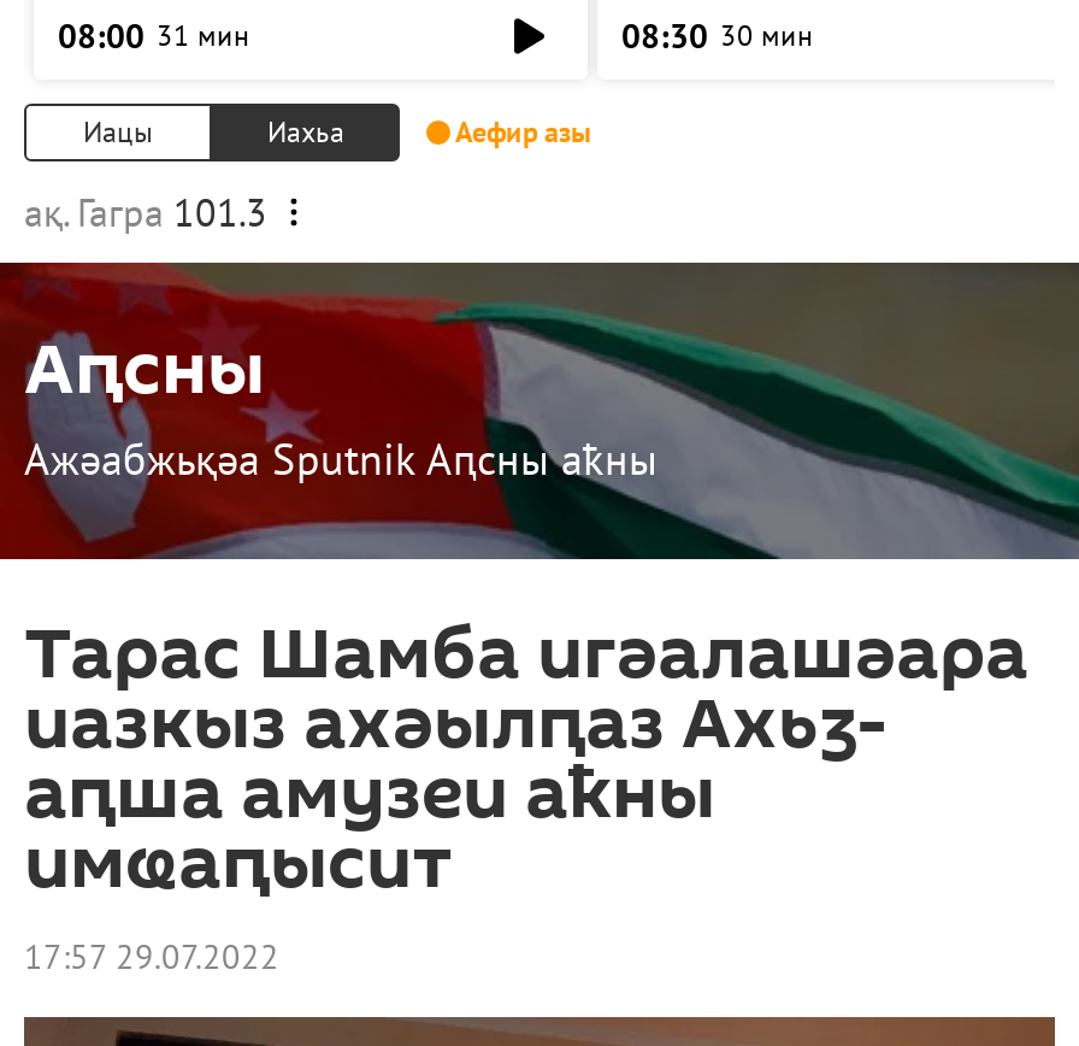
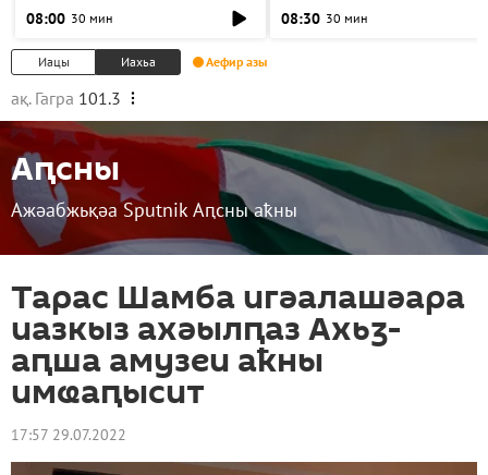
[58,14,248,58] 08:00 31 мин -> [26,9,112,28] 08:00 30 мин

